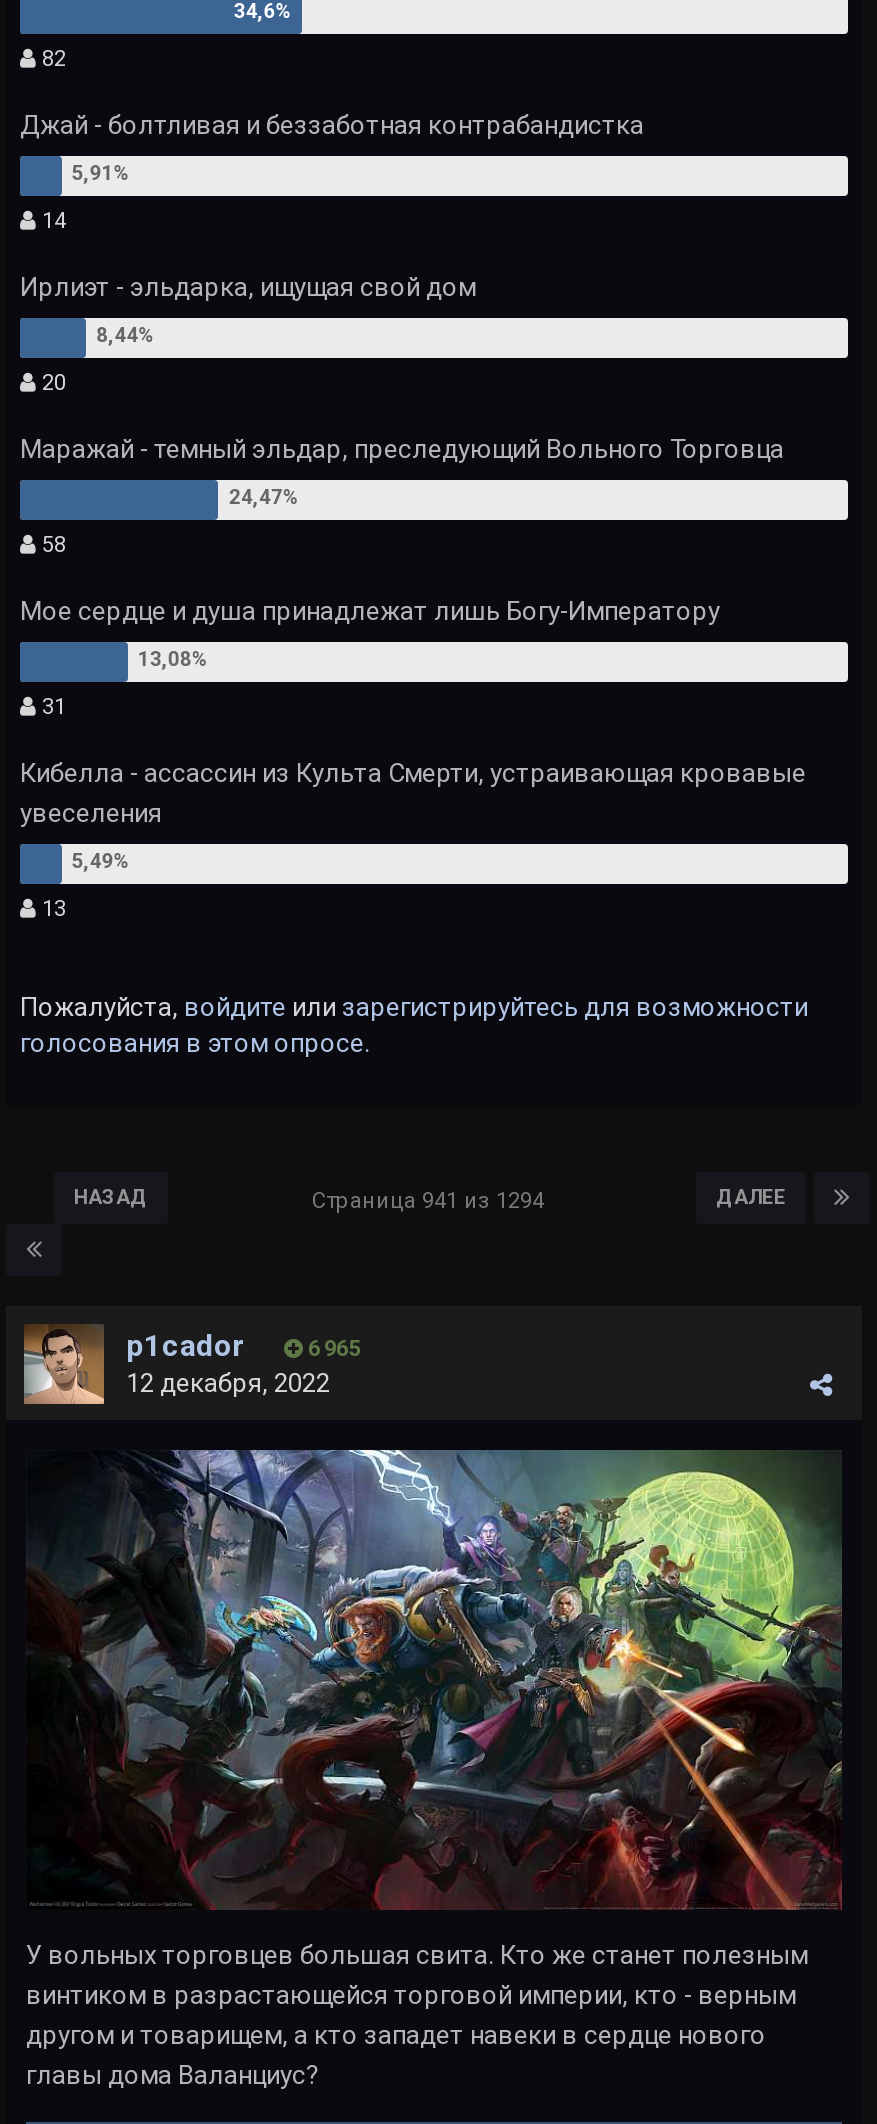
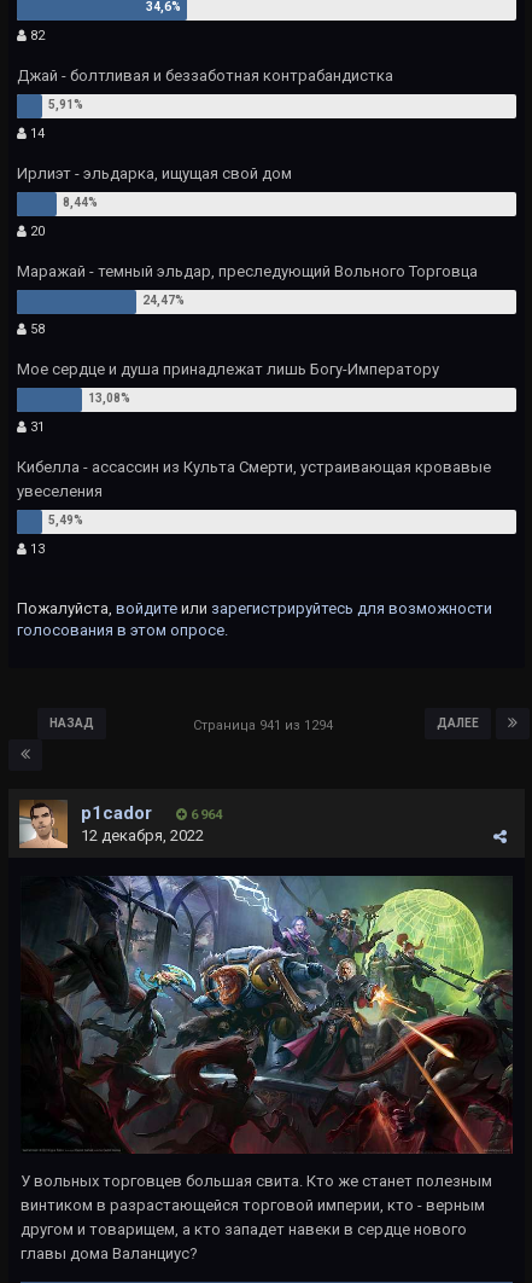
[302,1336,360,1362] 6 965 -> [187,807,222,823] 6 964

